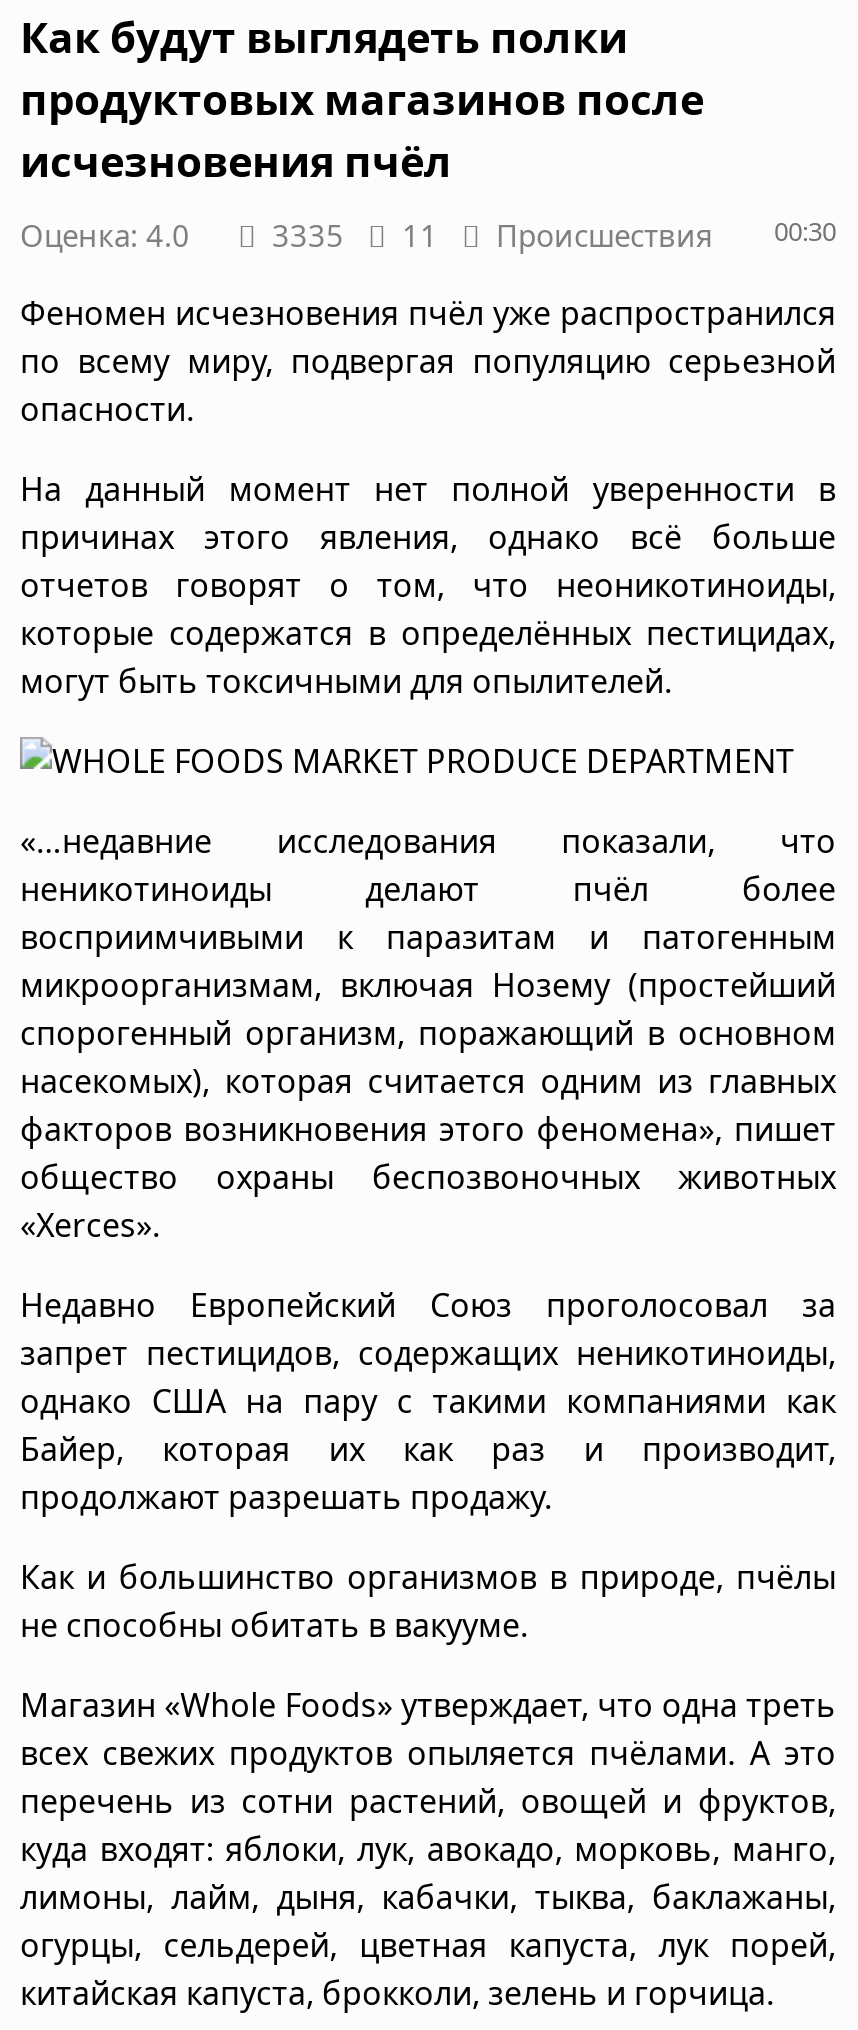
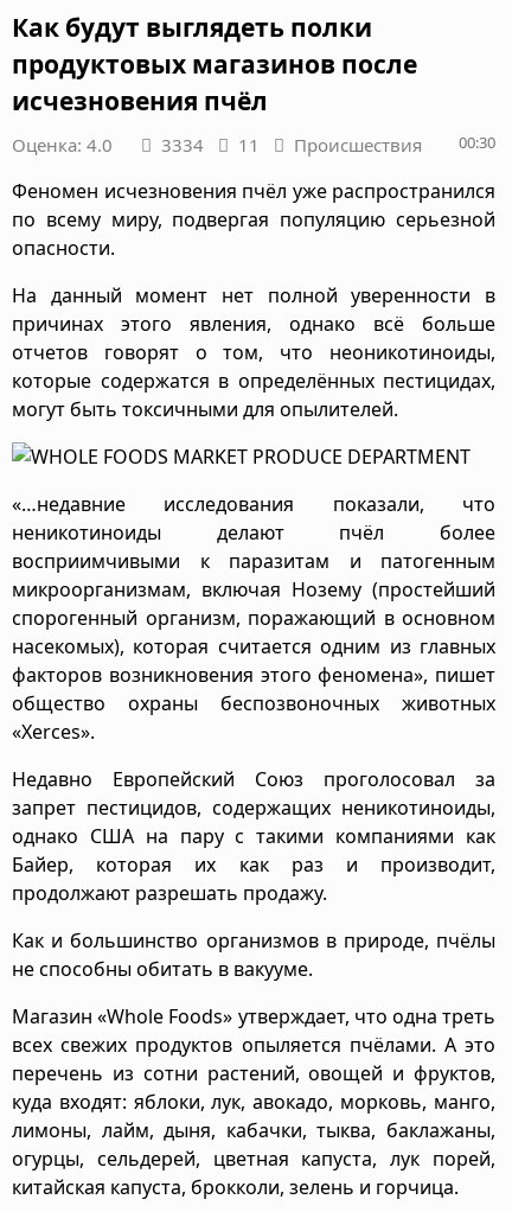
[20,213,836,255] Оценка: 4.0 3335 11 Происшествия 00:30 -> [12,132,495,157] Оценка: 4.0 3334 11 Происшествия 00:30

